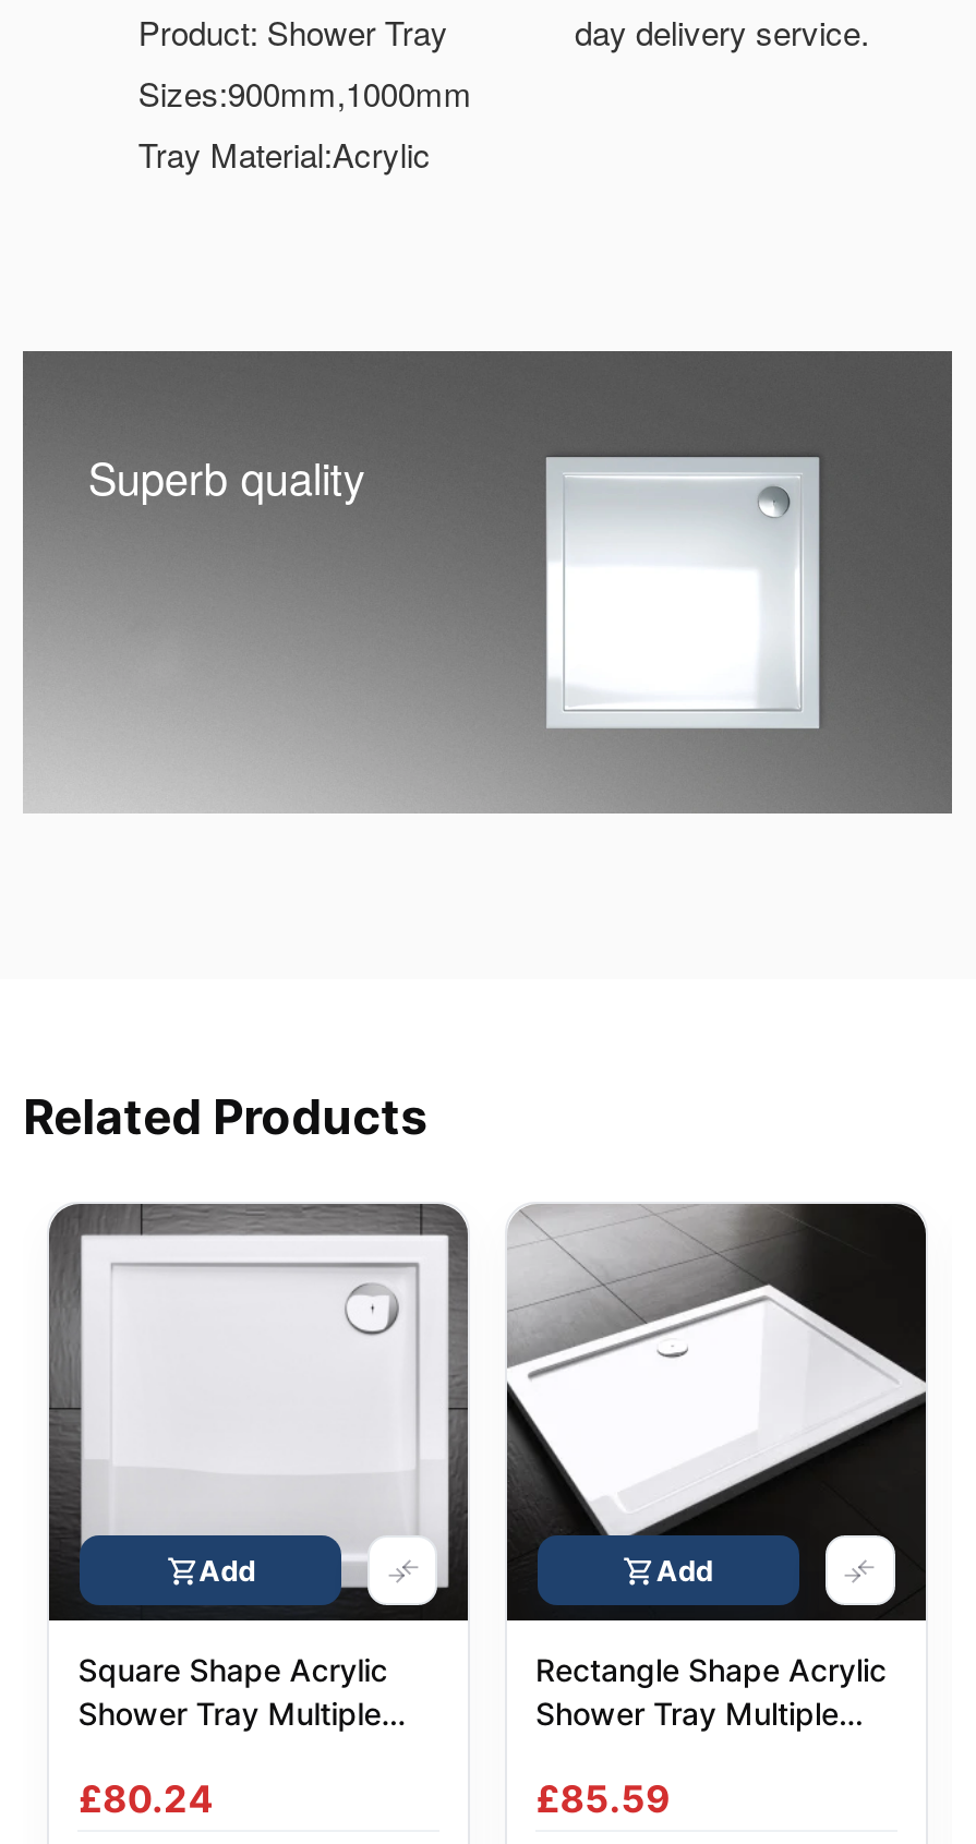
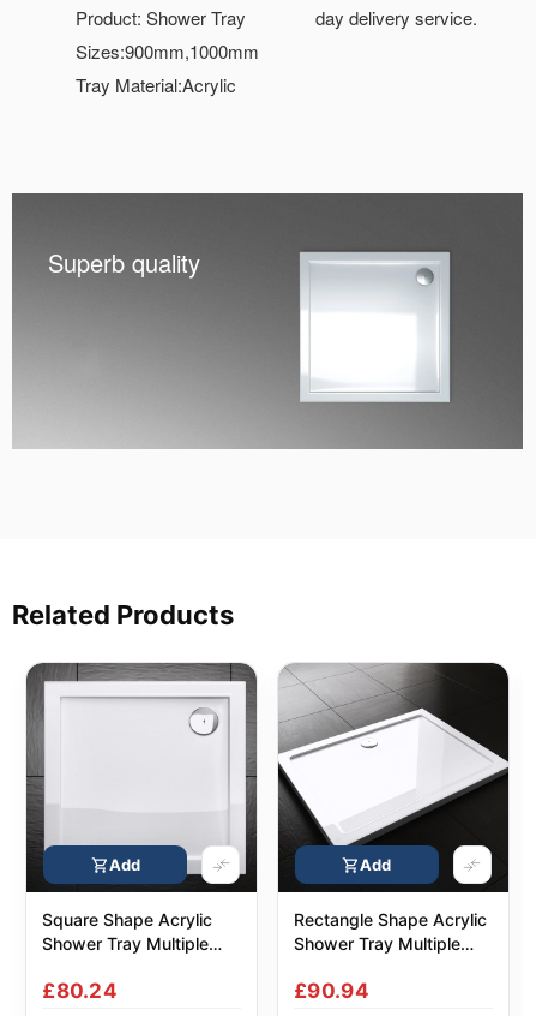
[535,1778,670,1821] £85.59 -> [294,979,369,1003] £90.94

